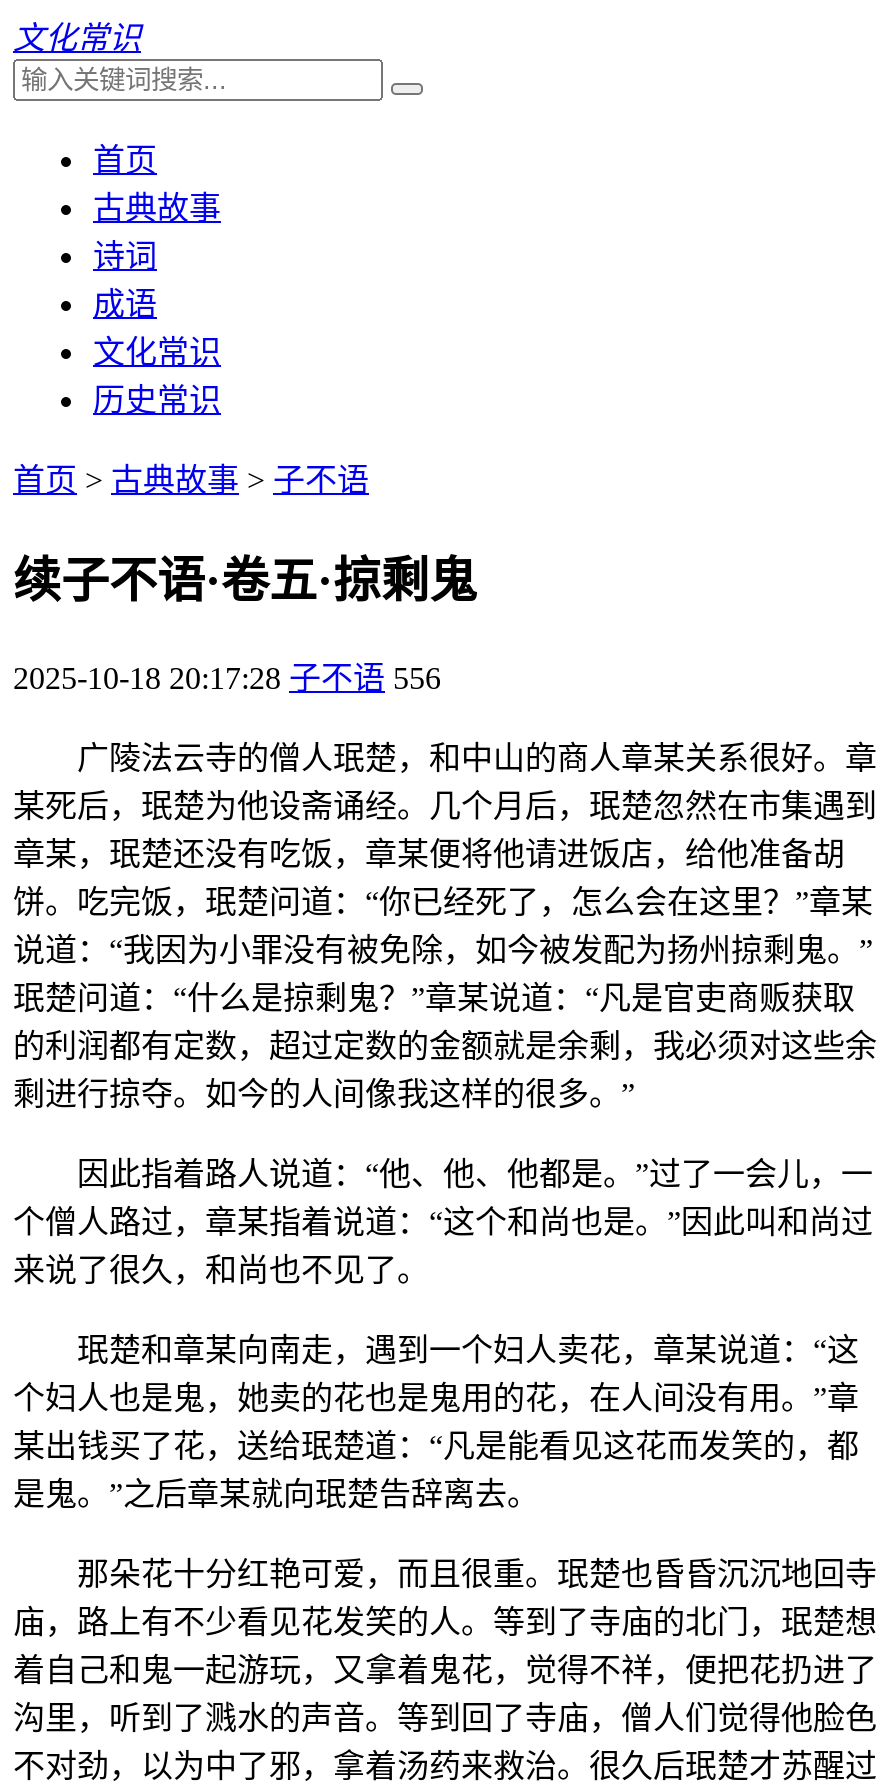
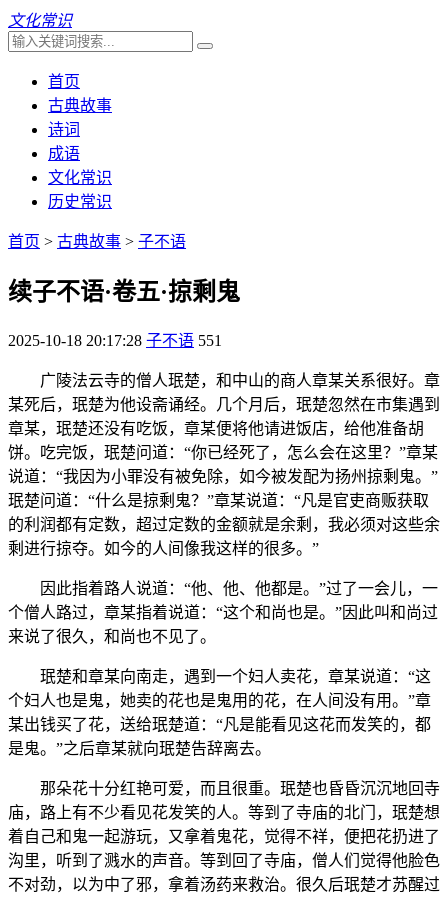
[13,661,441,695] 2025-10-18 20:17:28 子不语 556 -> [8,332,222,349] 2025-10-18 20:17:28 子不语 551

